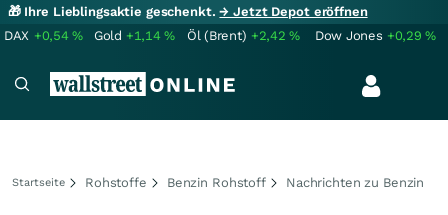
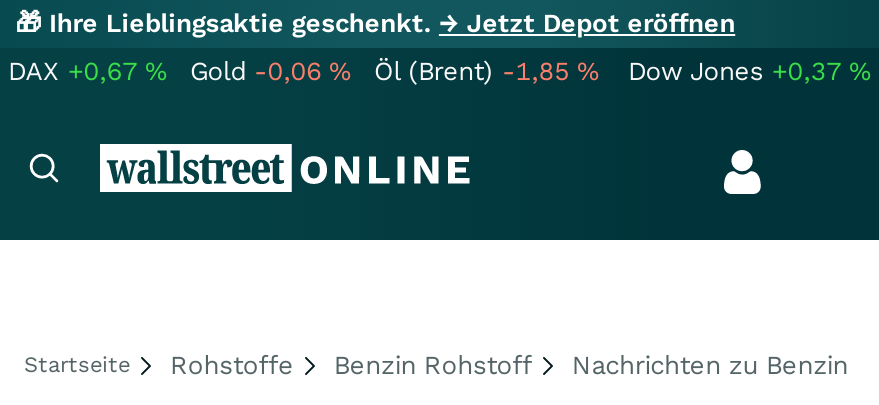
[4,28,83,43] DAX +0,54% -> [8,56,166,86] DAX +0,67%
[94,28,175,43] Gold +1,14% -> [190,56,350,86] Gold -0,06%
[187,28,300,43] Öl (Brent) +2,42% -> [374,56,598,86] Öl (Brent) -1,85%
[315,28,436,43] Dow Jones +0,29% -> [628,56,870,86] Dow Jones +0,37%

